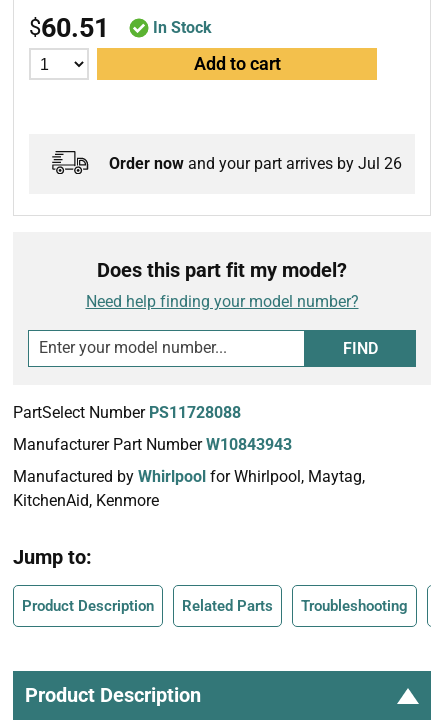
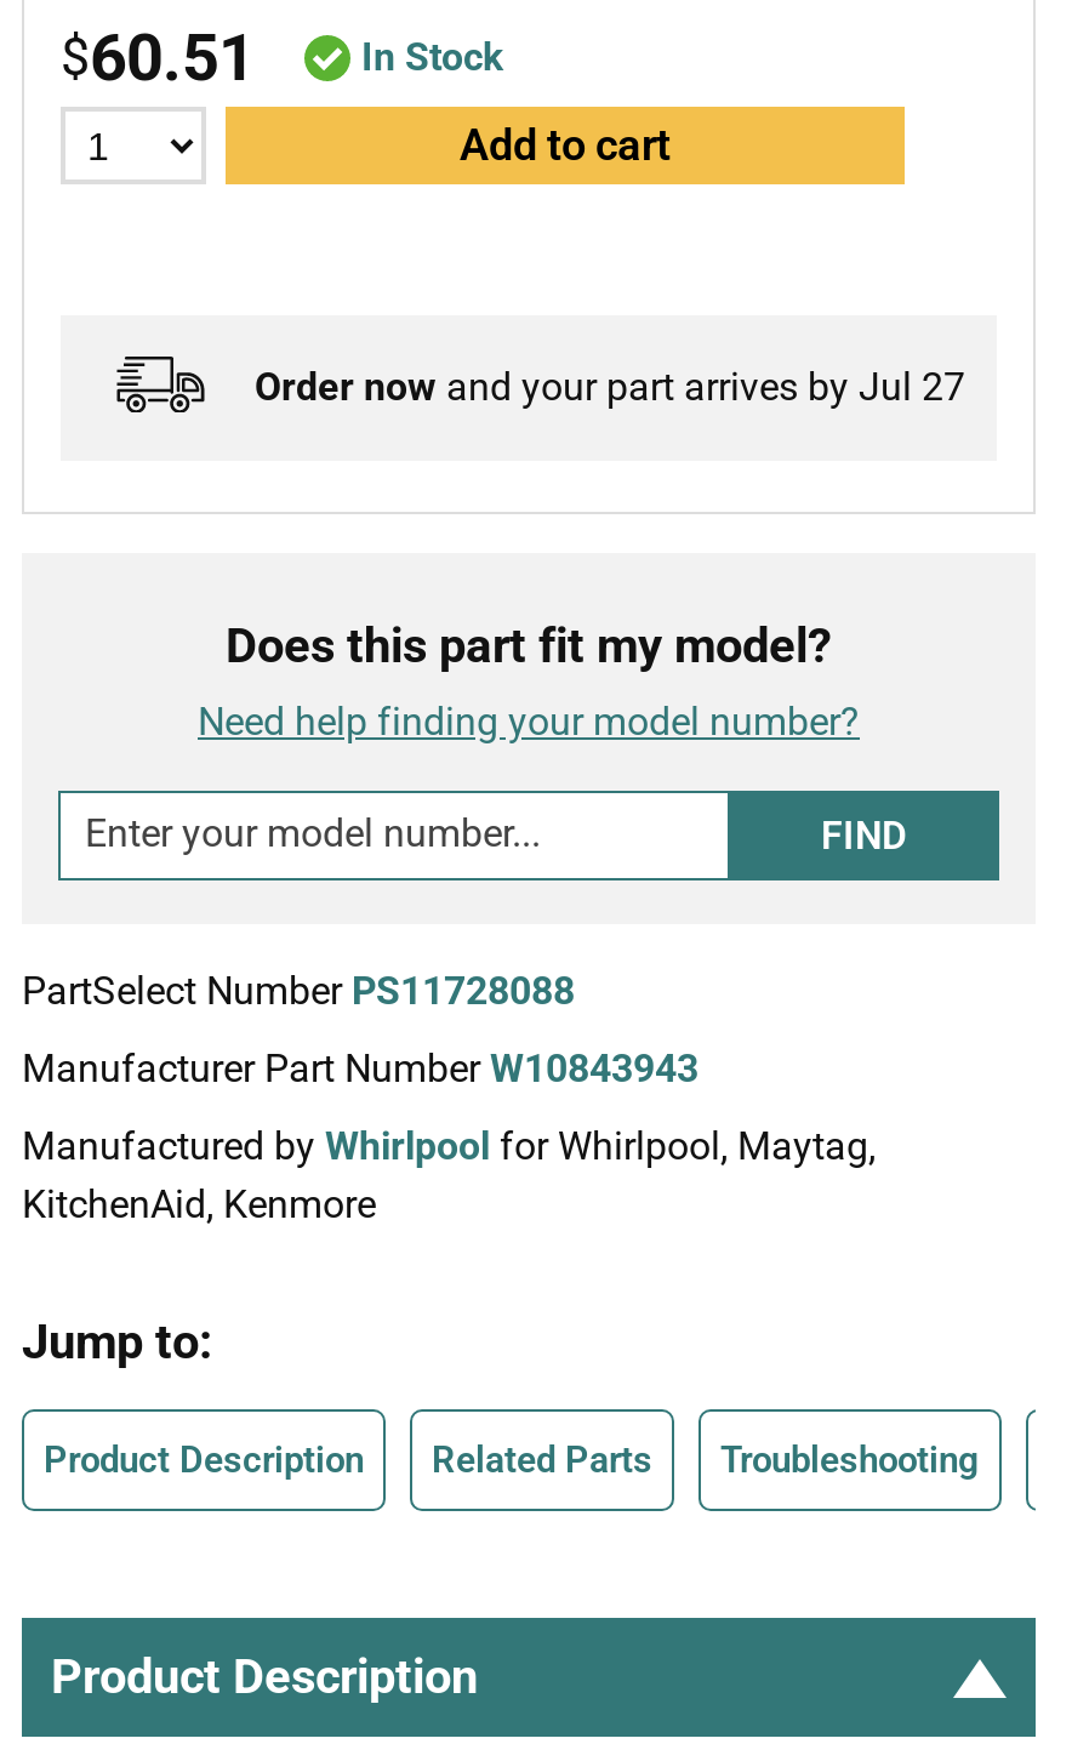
[109,154,402,173] Order now and your part arrives by Jul 26 -> [255,364,965,410] Order now and your part arrives by Jul 27

